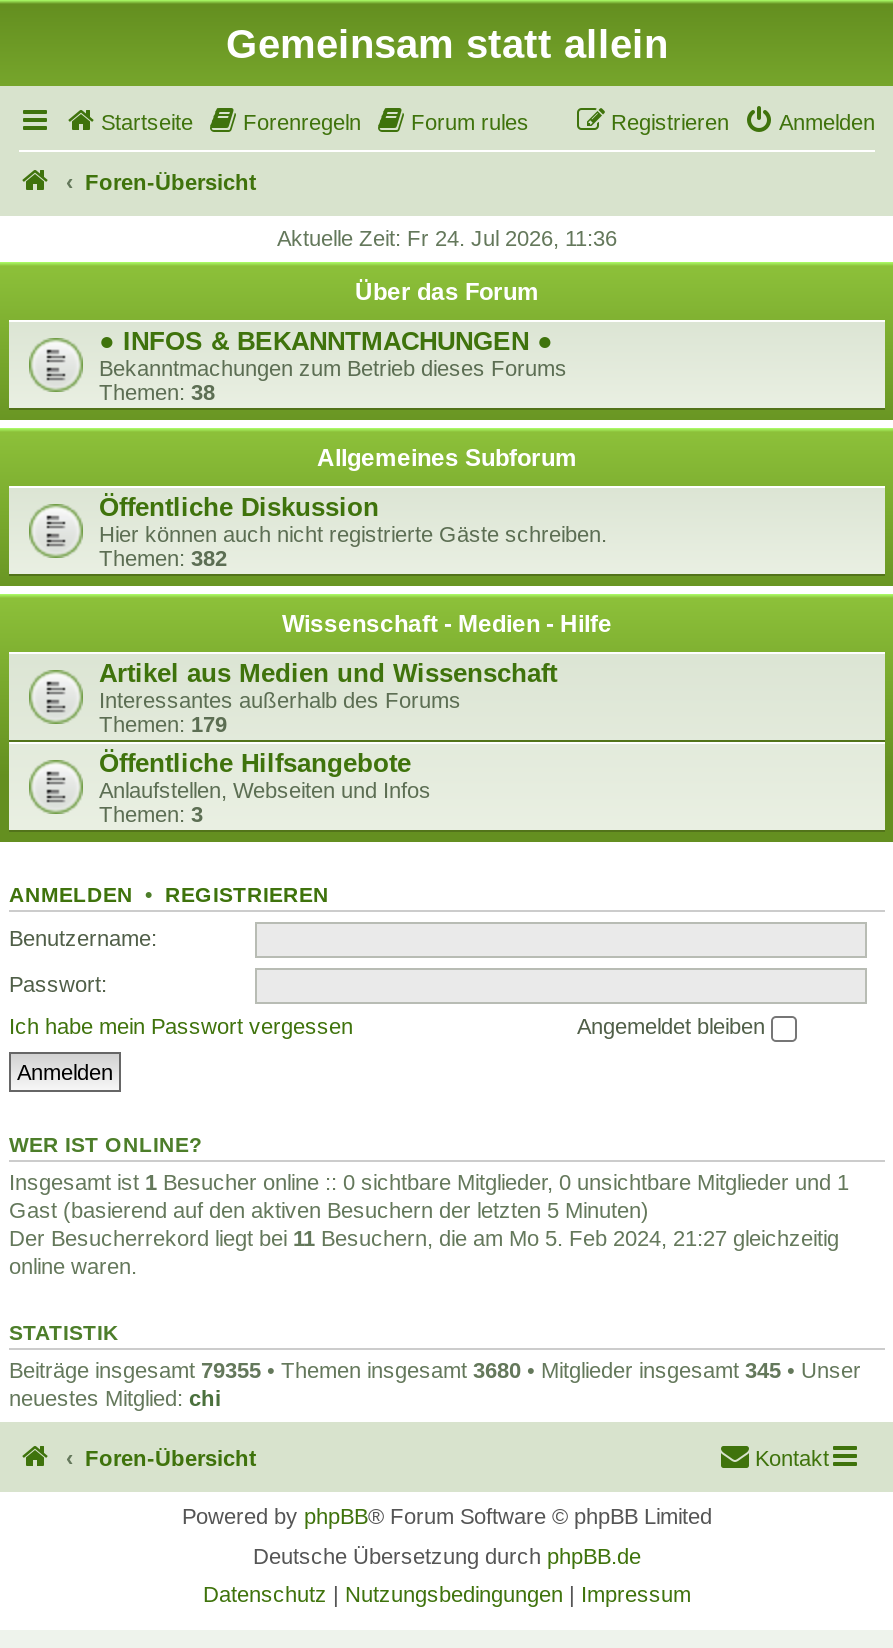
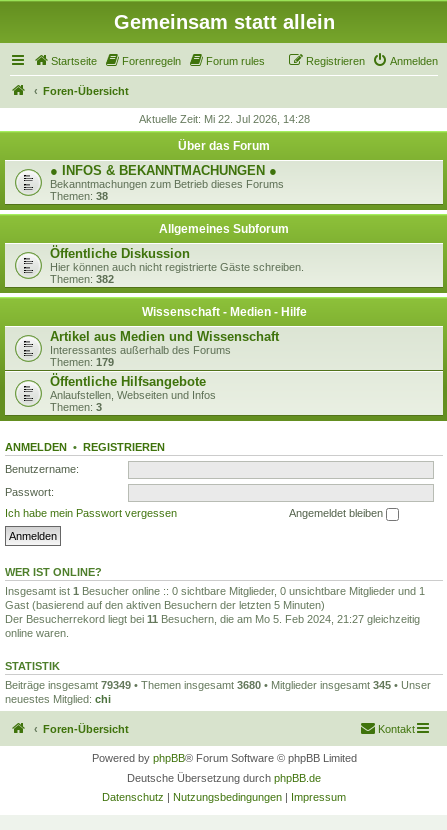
[277,226,617,250] Aktuelle Zeit: Fr 24. Jul 2026, 11:36 -> [138,113,309,125] Aktuelle Zeit: Mi 22. Jul 2026, 14:28
[9,1357,861,1381] Beiträge insgesamt 79355 • Themen insgesamt 3680 • Mitglieder insgesamt 345 • Unser -> [5,679,431,691] Beiträge insgesamt 79349 • Themen insgesamt 3680 • Mitglieder insgesamt 345 • Unser

